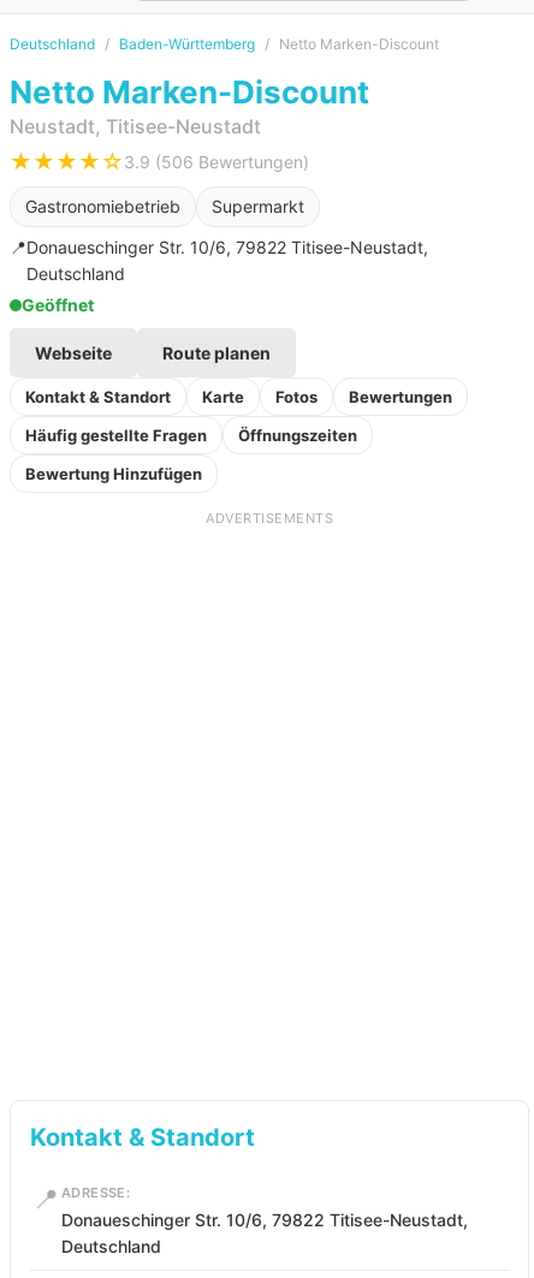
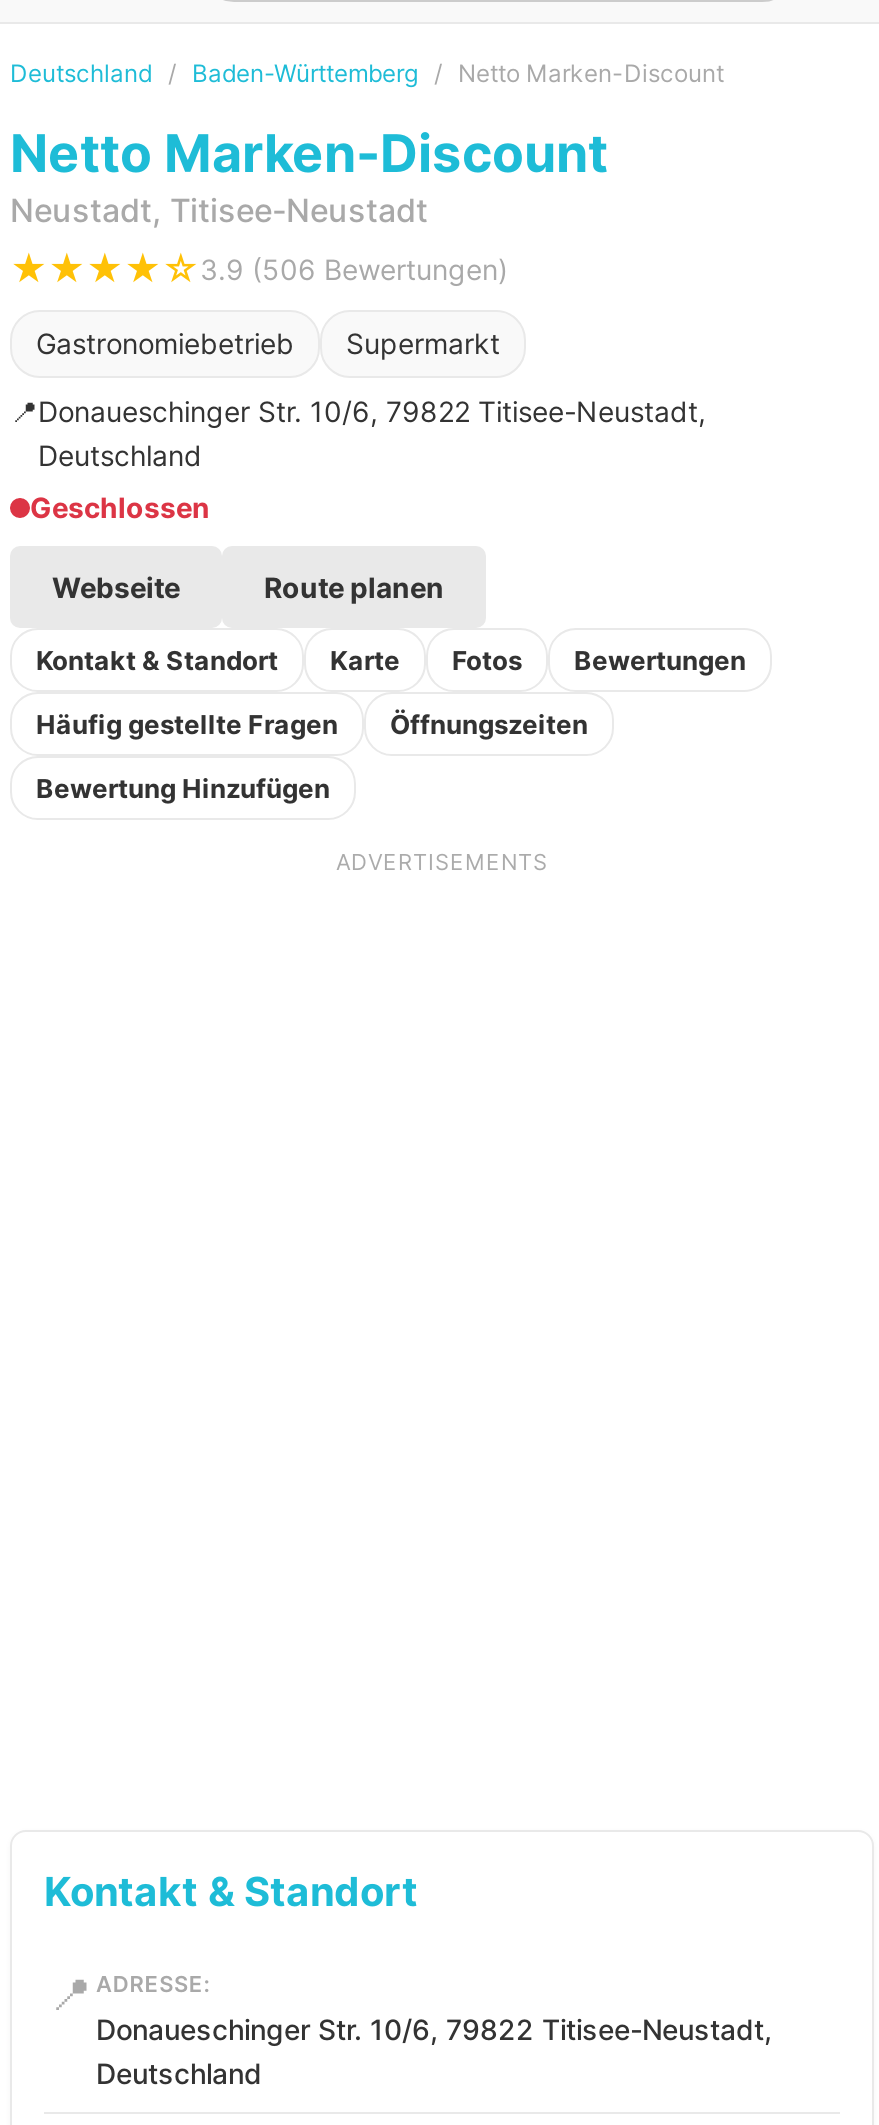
[22,295,94,315] Geöffnet -> [30,490,210,524] Geschlossen

